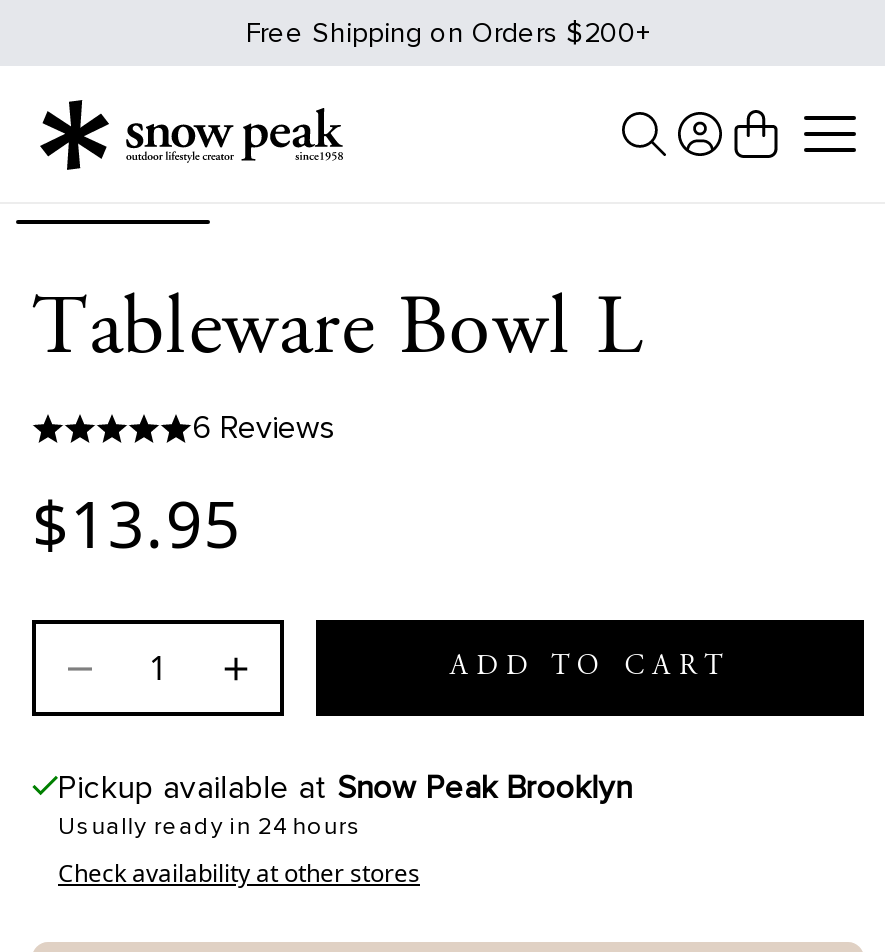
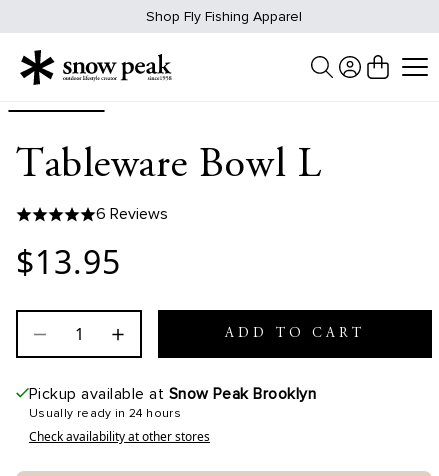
[246,16,650,50] Free Shipping on Orders $200+ -> [146,8,302,25] Shop Fly Fishing Apparel

